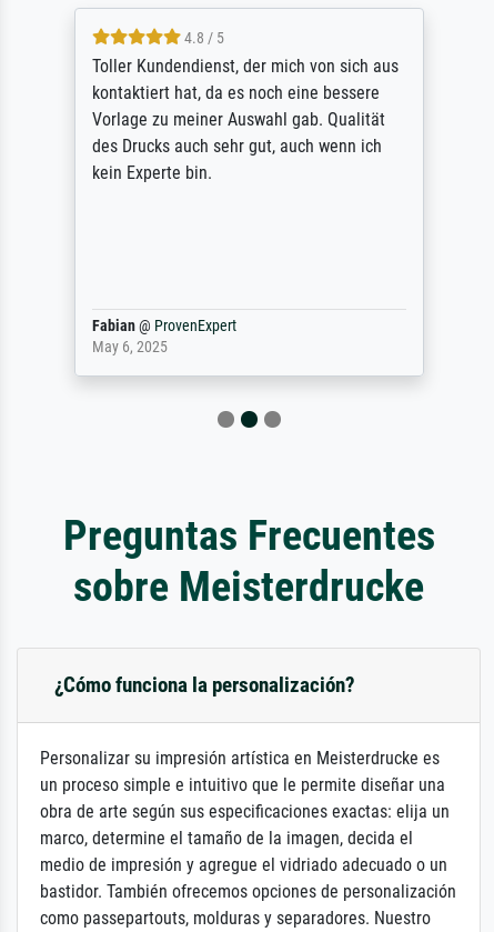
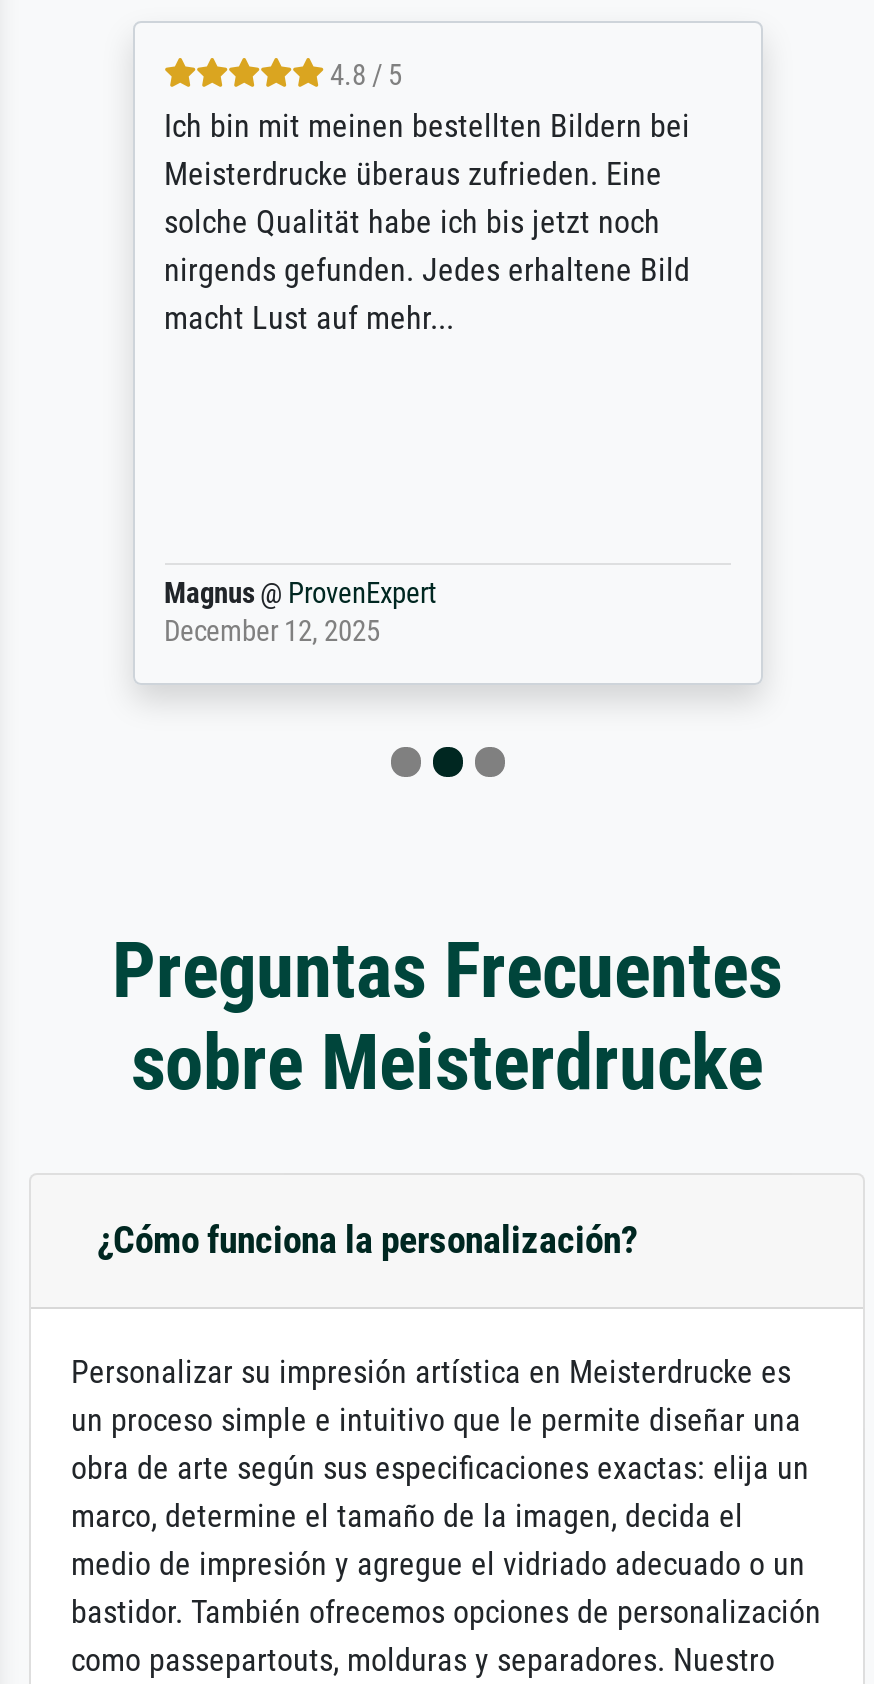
[92,56,398,184] Toller Kundendienst, der mich von sich aus | kontaktiert hat, da es noch eine bessere | Vorlage zu meiner Auswahl gab. Qualität | des Drucks auch sehr gut, auch wenn ich | kein Experte bin. -> [164,107,690,337] Ich bin mit meinen bestellten Bildern bei | Meisterdrucke überaus zufrieden. Eine | solche Qualität habe ich bis jetzt noch | nirgends gefunden. Jedes erhaltene Bild | macht Lust auf mehr...
[92,317,236,357] Fabian @ ProvenExpert | May 6, 2025 -> [164,577,436,649] Magnus @ ProvenExpert | December 12, 2025

